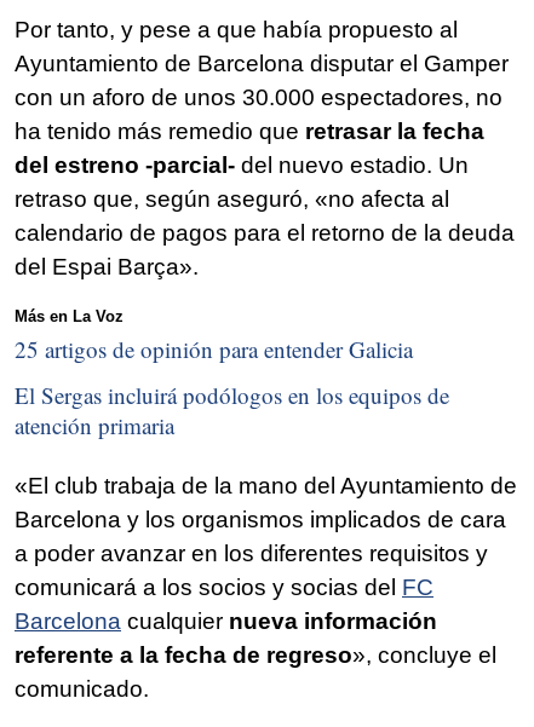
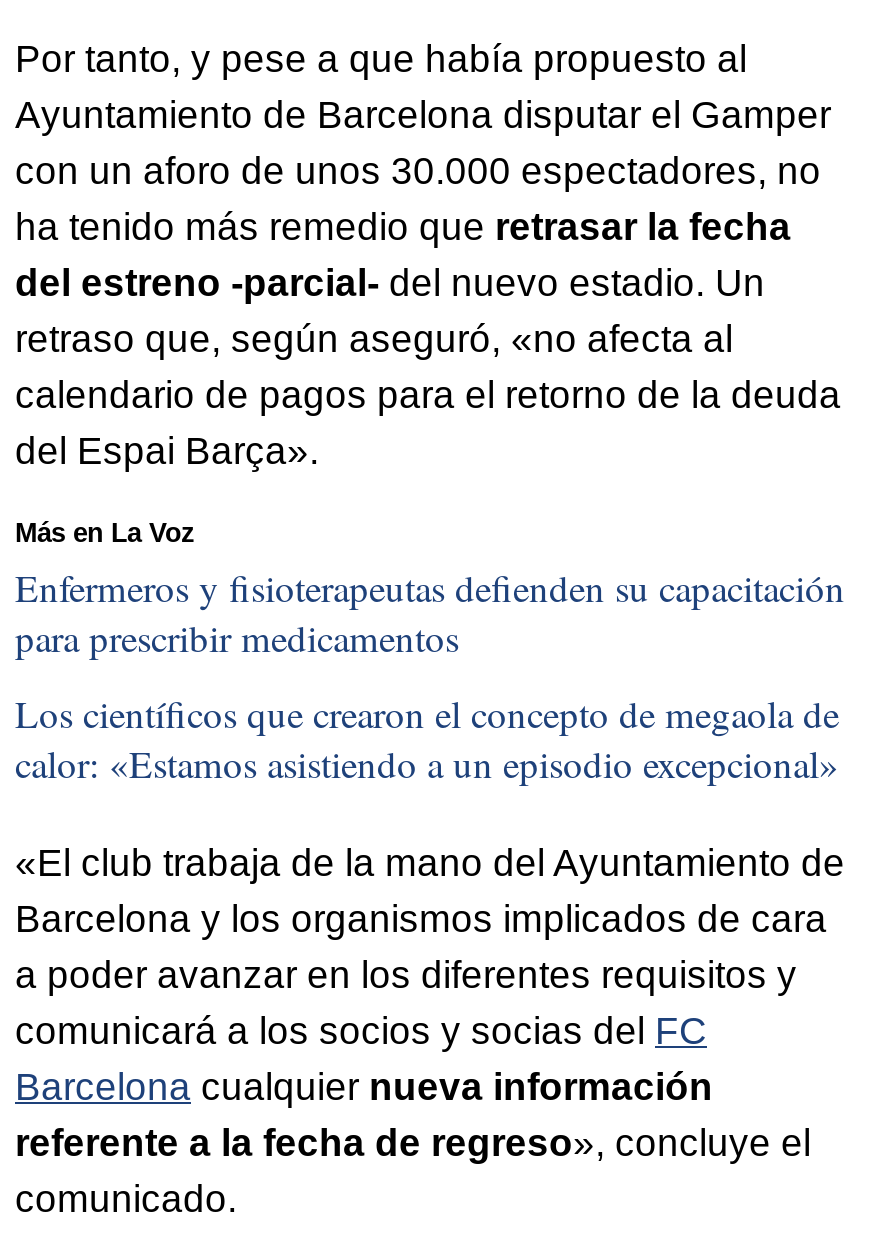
[15,334,413,364] 25 artigos de opinión para entender Galicia -> [15,563,845,663] Enfermeros y fisioterapeutas defienden su capacitación | para prescribir medicamentos
[15,380,449,440] El Sergas incluirá podólogos en los equipos de | atención primaria -> [15,688,839,788] Los científicos que crearon el concepto de megaola de | calor: «Estamos asistiendo a un episodio excepcional»

